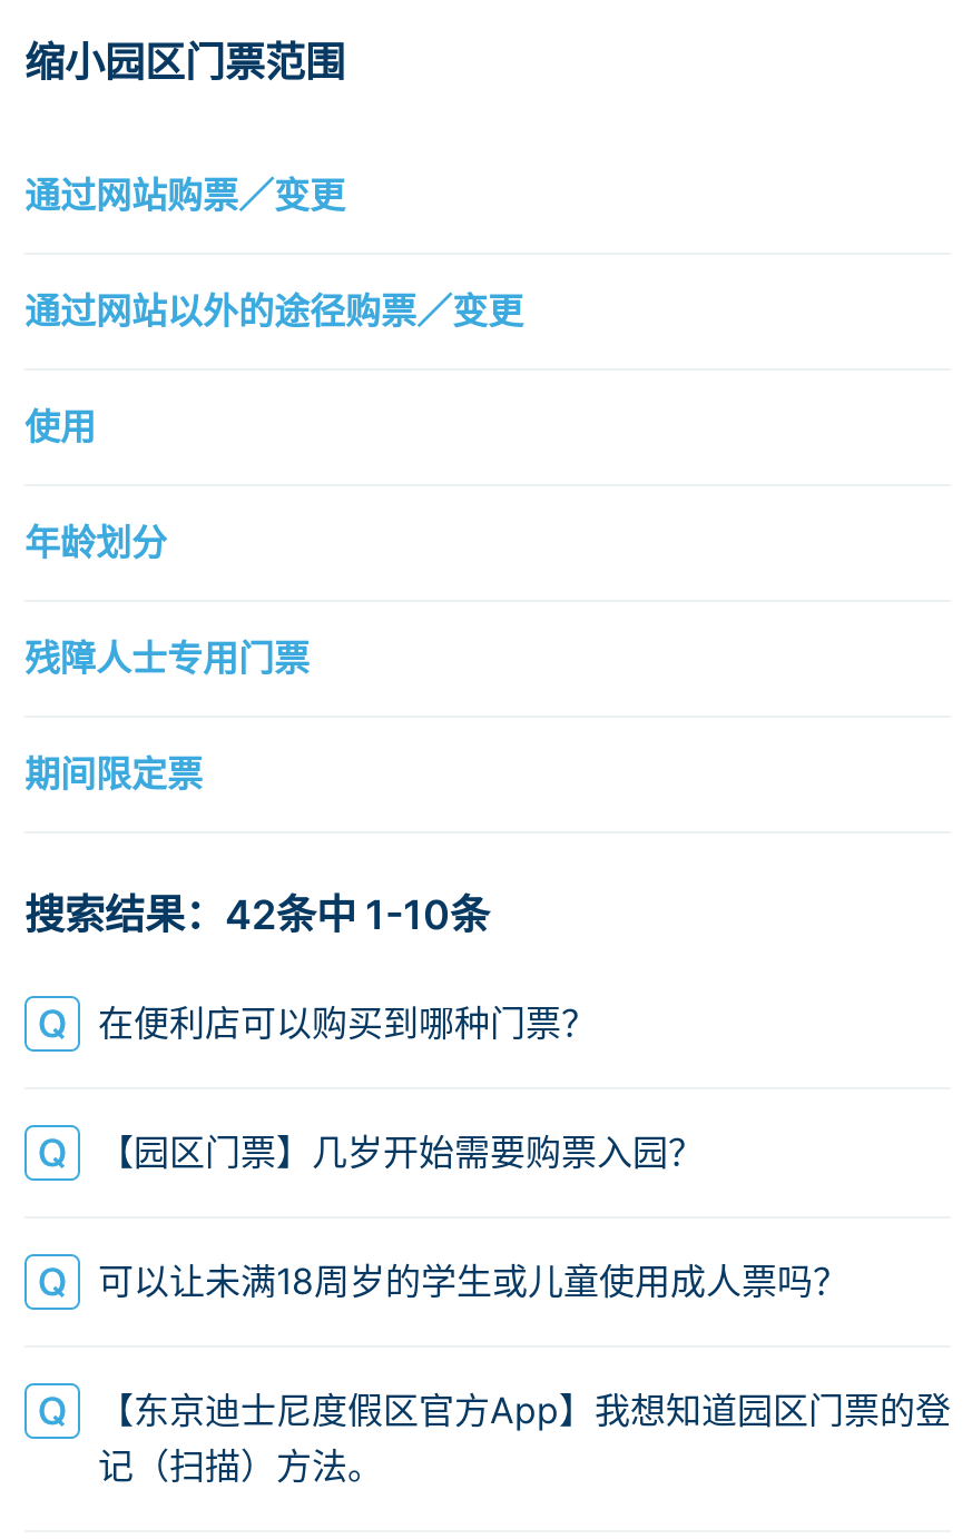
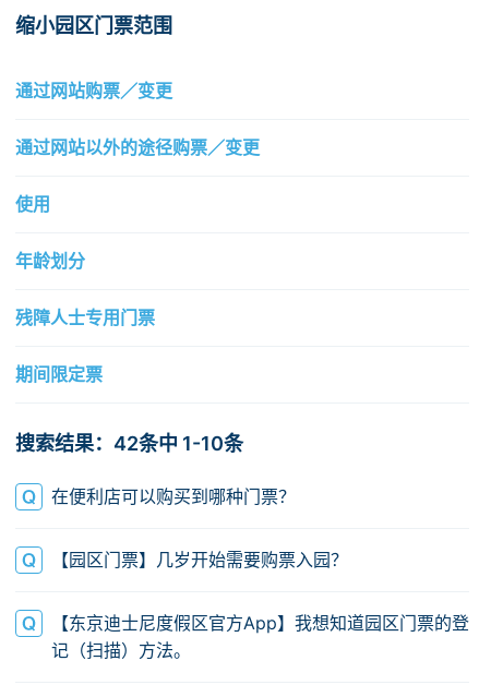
[98,1259,848,1303] 可以让未满18周岁的学生或儿童使用成人票吗？ -> none

